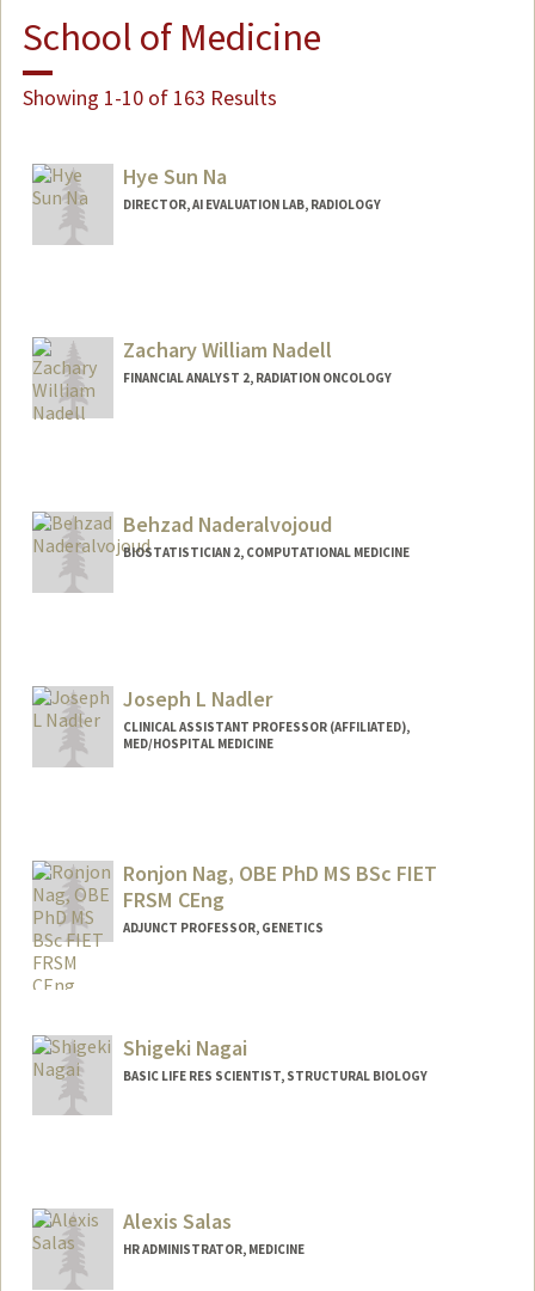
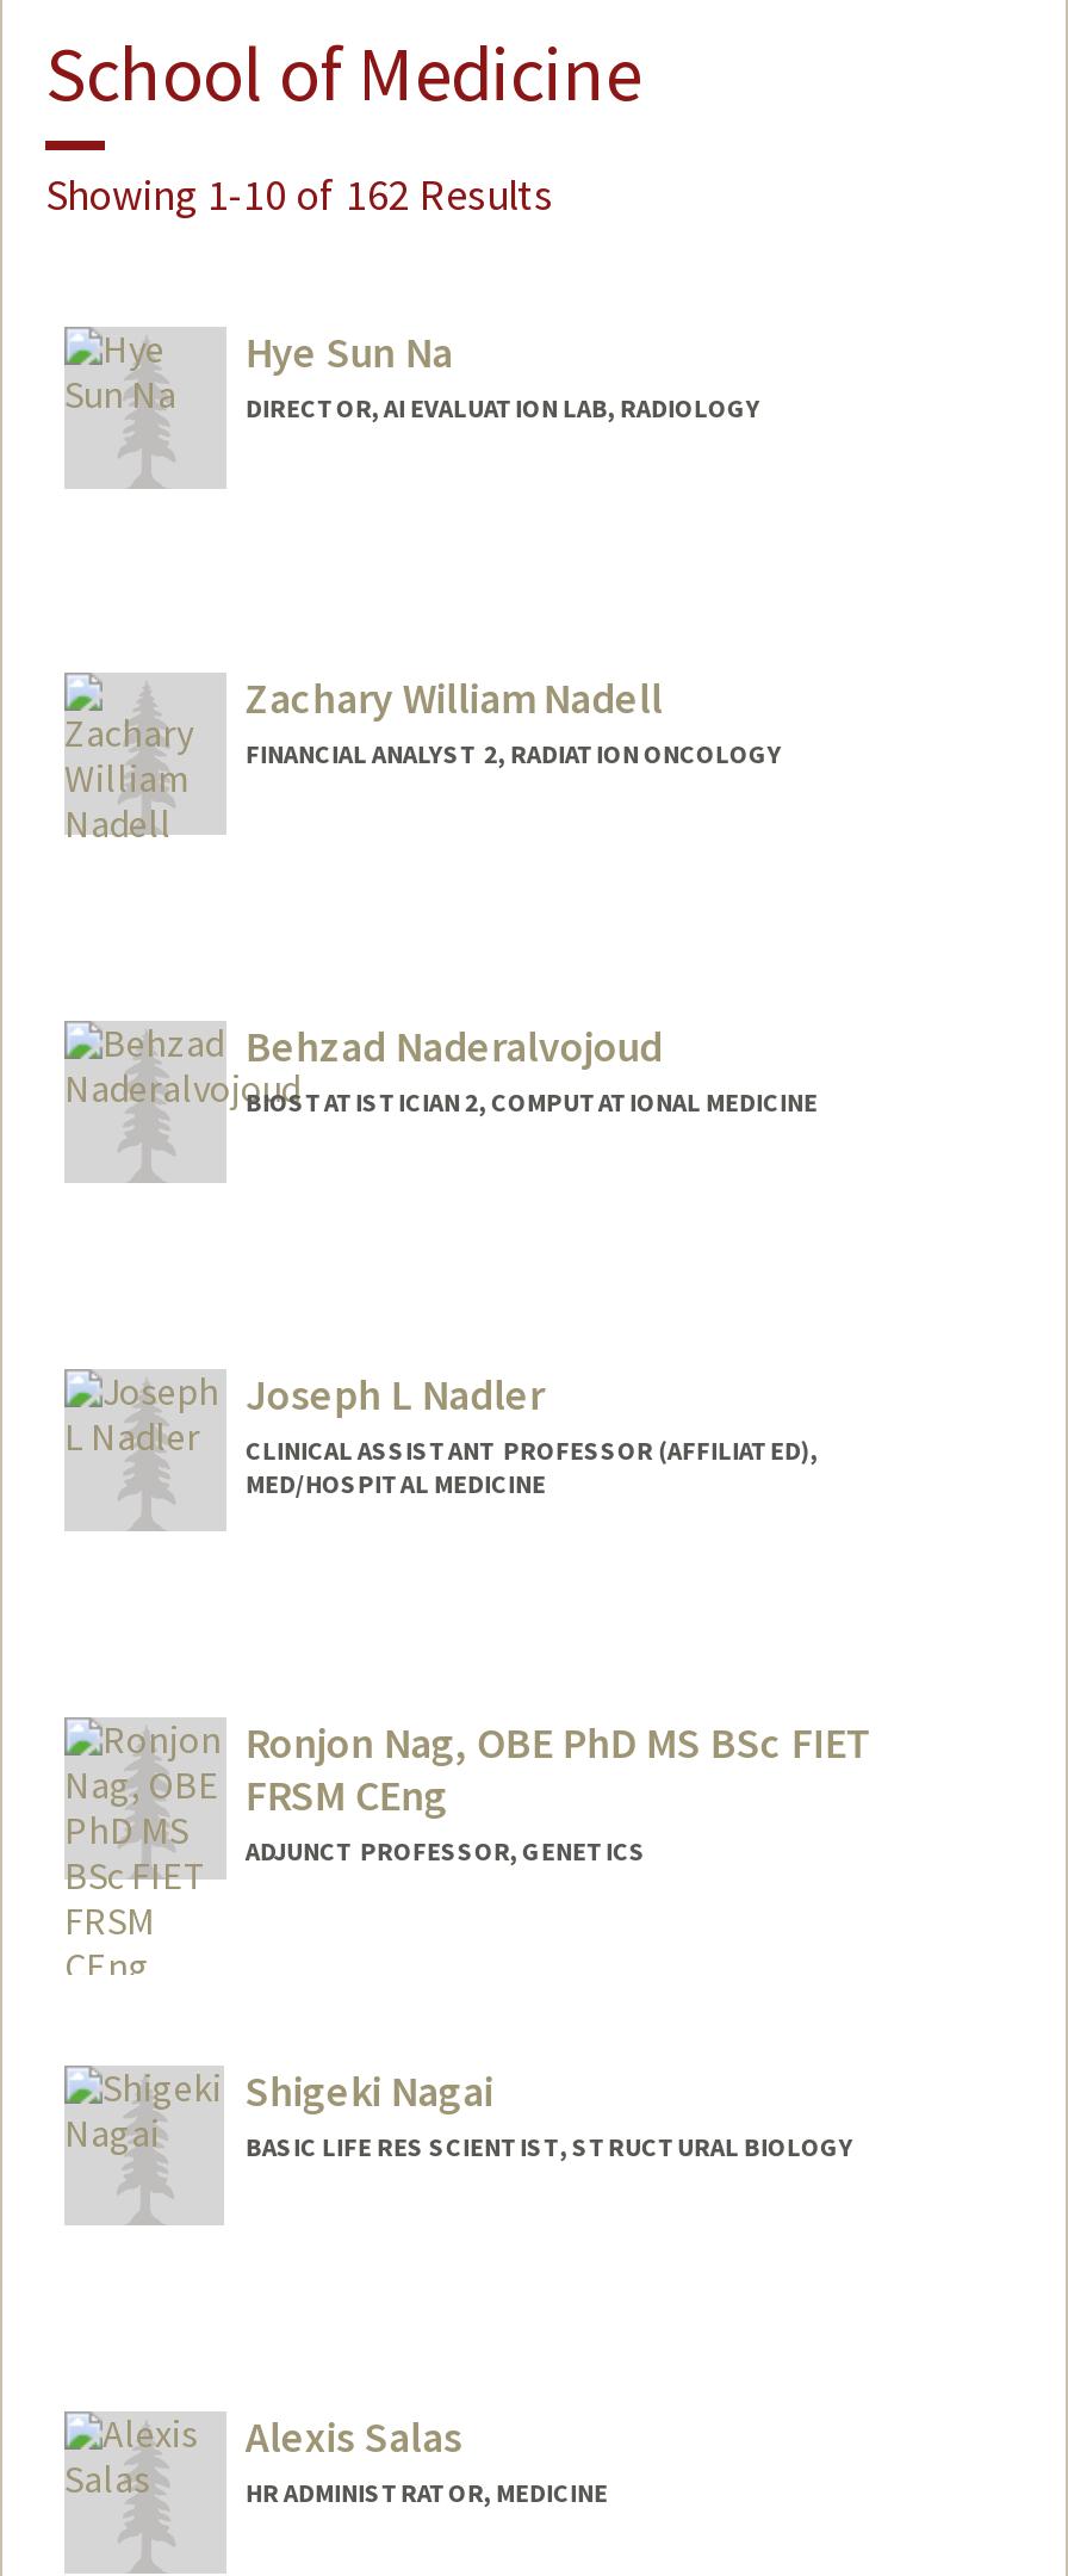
[23,83,277,111] Showing 1-10 of 163 Results -> [45,166,553,221] Showing 1-10 of 162 Results

